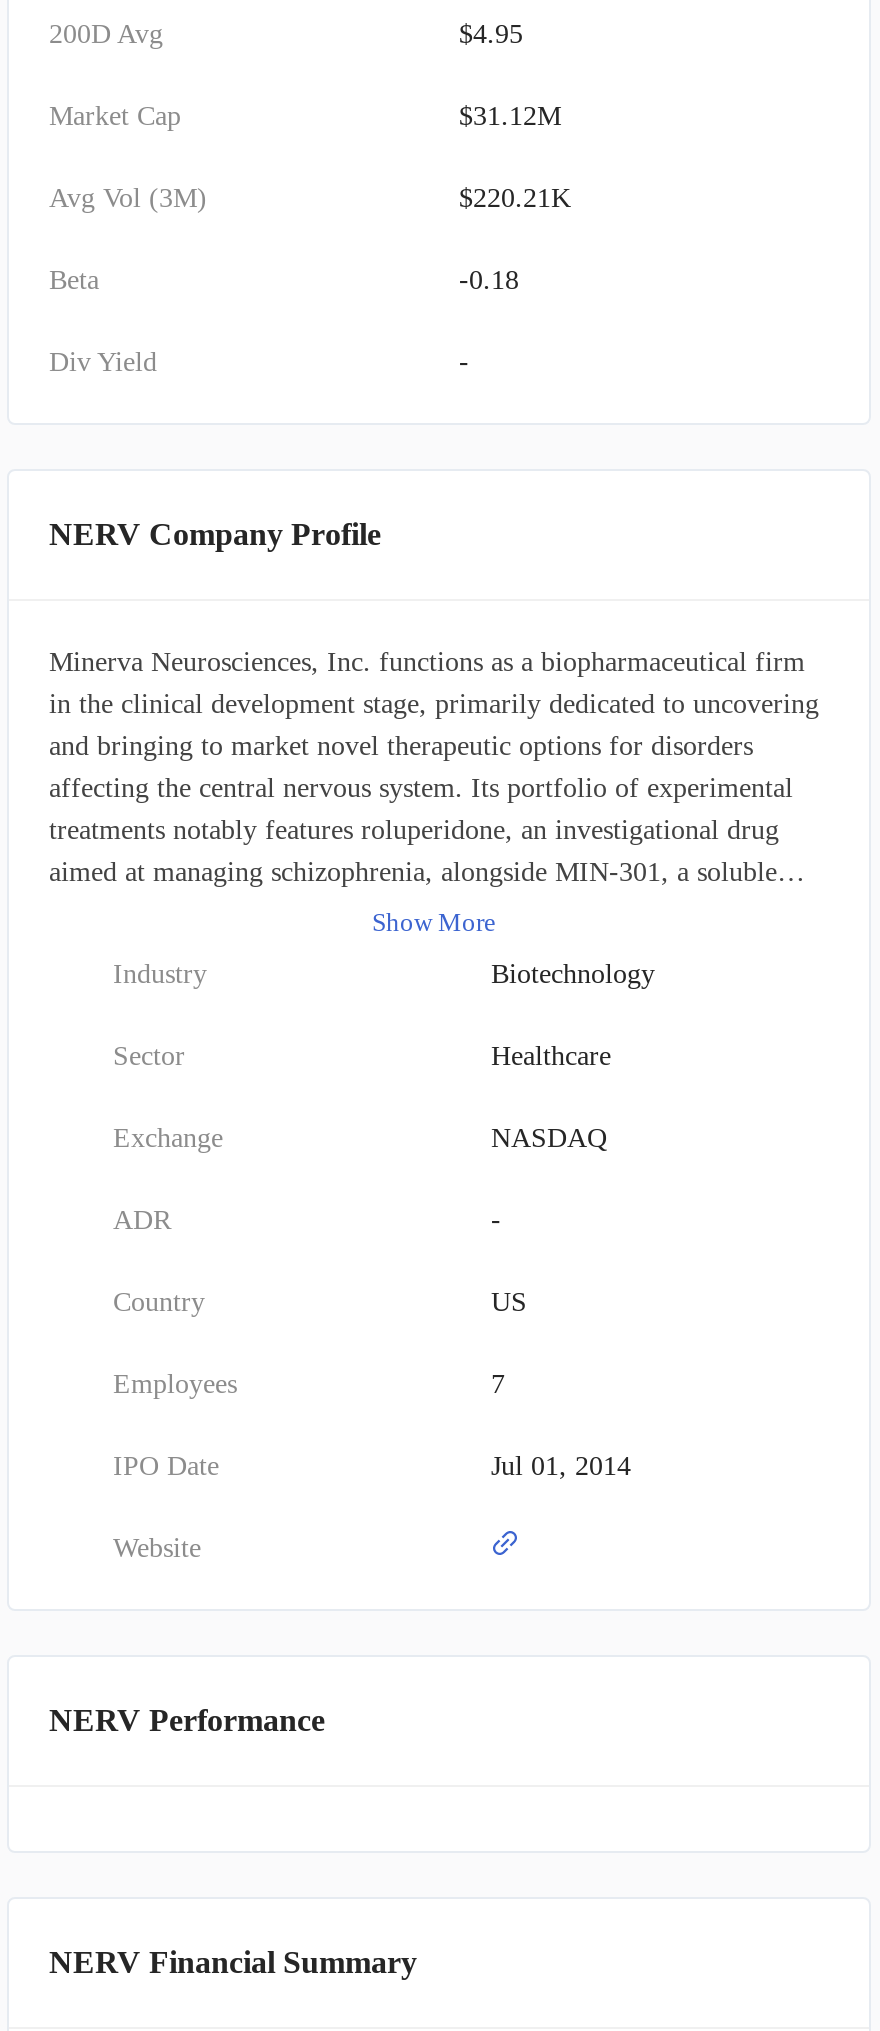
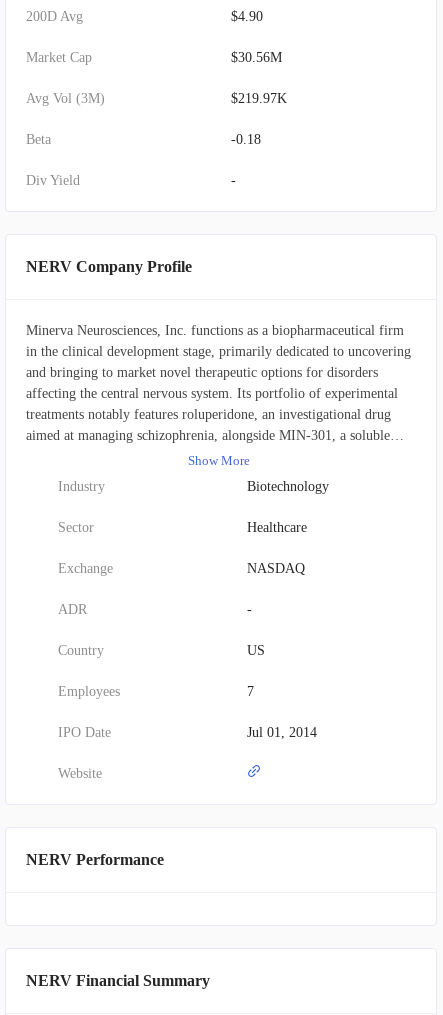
[459,19,523,49] $4.95 -> [231,9,263,24] $4.90
[459,101,561,131] $31.12M -> [231,50,282,65] $30.56M
[459,183,571,213] $220.21K -> [231,91,287,106] $219.97K

